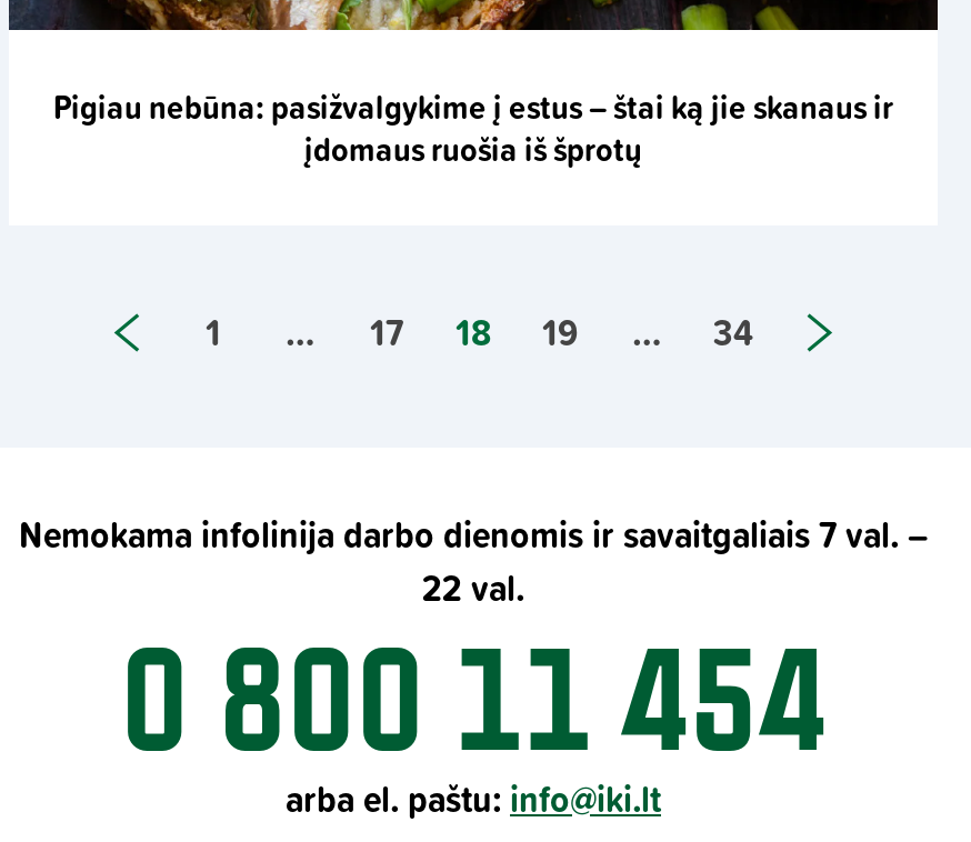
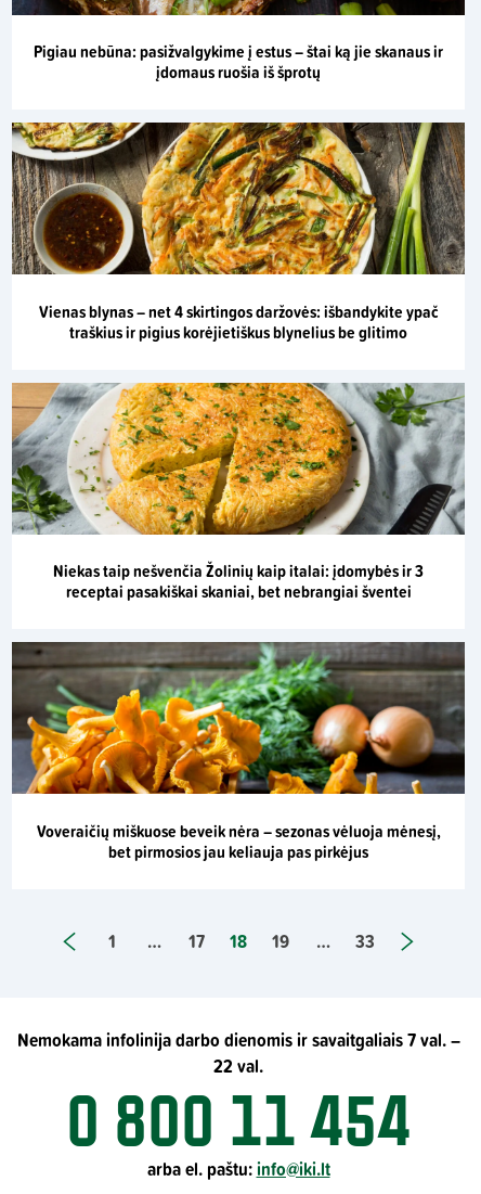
none -> [11,121,466,344] [image] | Vienas blynas – net 4 skirtingos daržovės: išbandykite ypač | traškius ir pigius korėjietiškus blynelius be glitimo
none -> [11,382,465,603] [image] | Niekas taip nešvenčia Žolinių kaip italai: įdomybės ir 3 | receptai pasakiškai skaniai, bet nebrangiai šventei
none -> [12,641,465,863] [image] | Voveraičių miškuose beveik nėra – sezonas vėluoja mėnesį, | bet pirmosios jau keliauja pas pirkėjus
[713,303,753,359] 34 -> [355,927,375,954] 33

